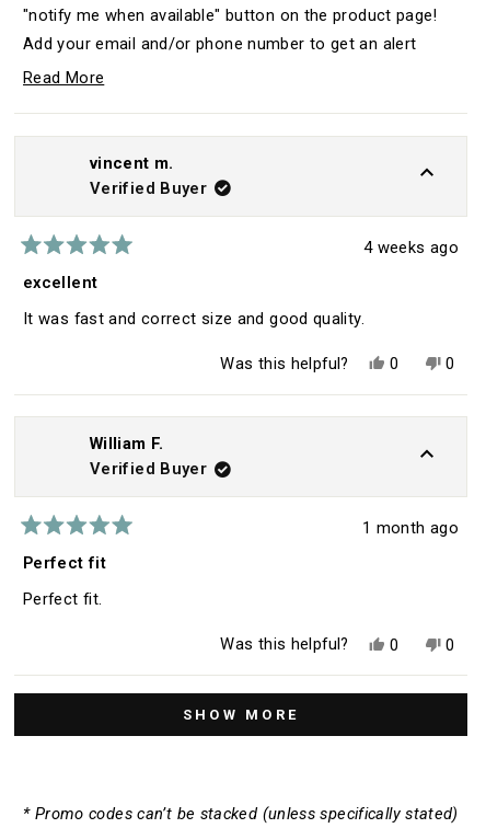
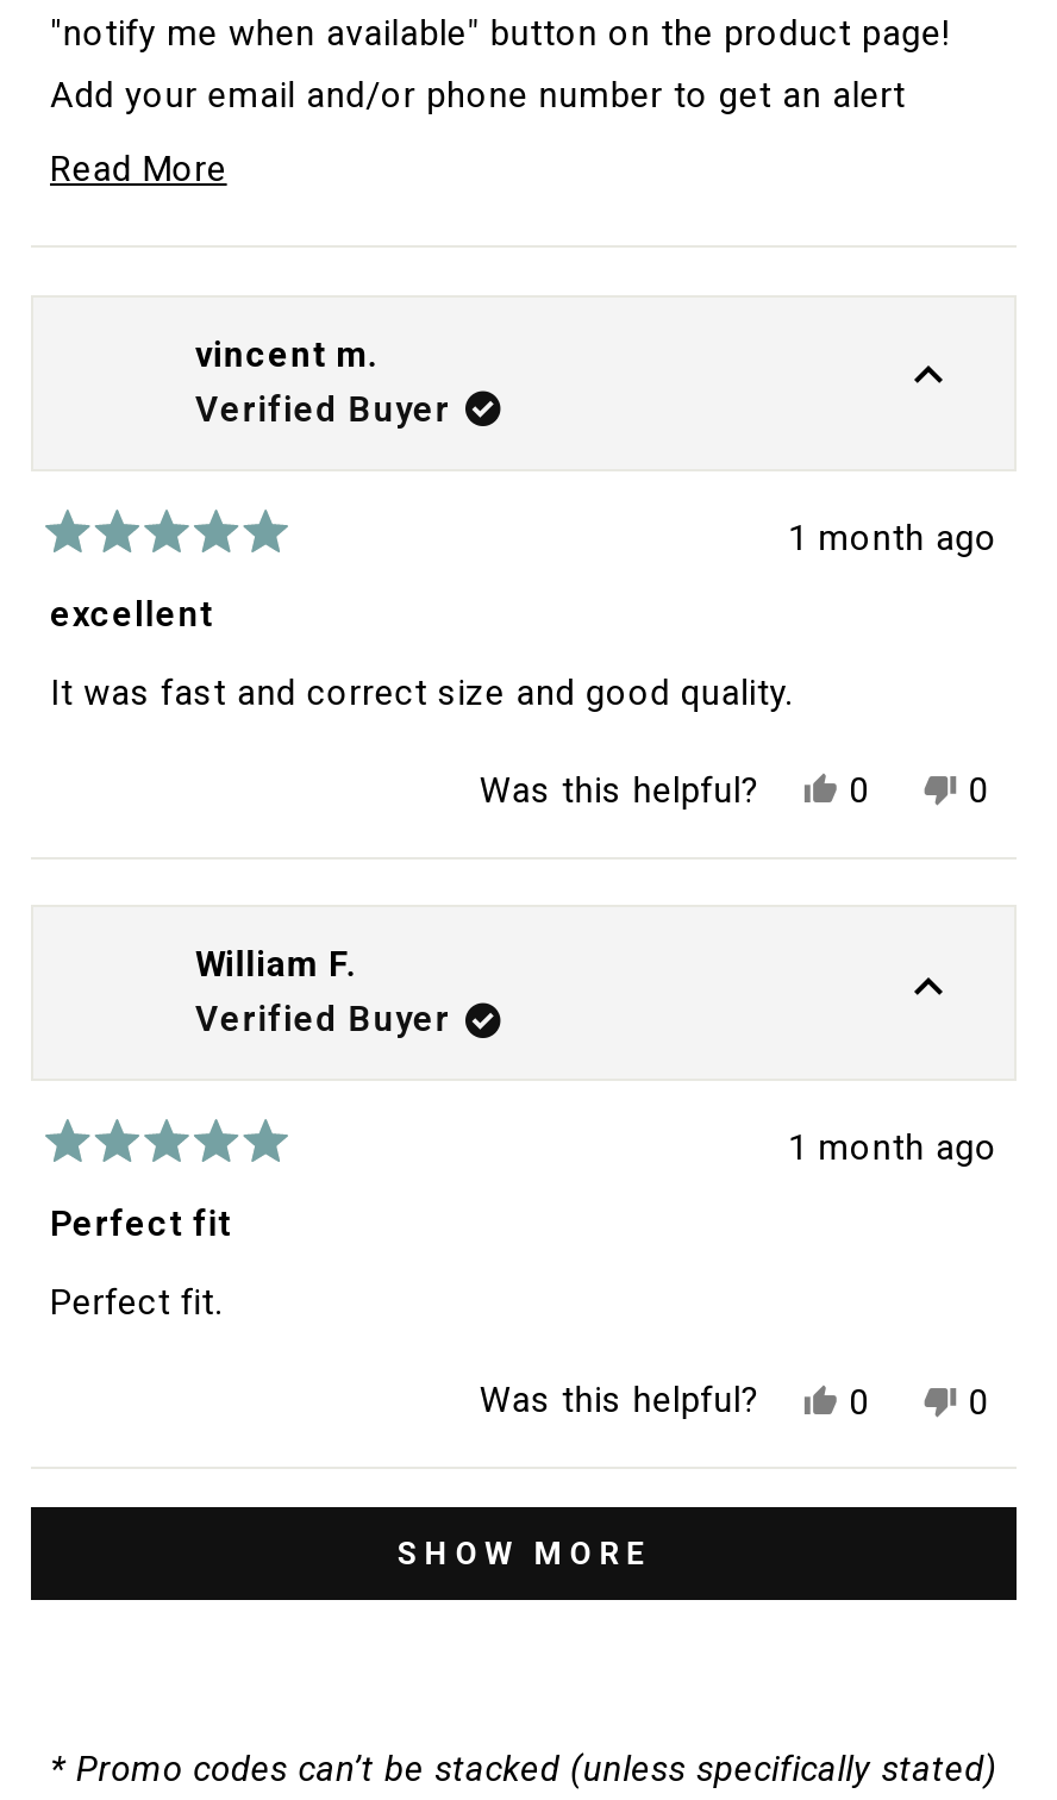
[363,237,459,257] 4 weeks ago -> [788,516,997,559] 1 month ago

